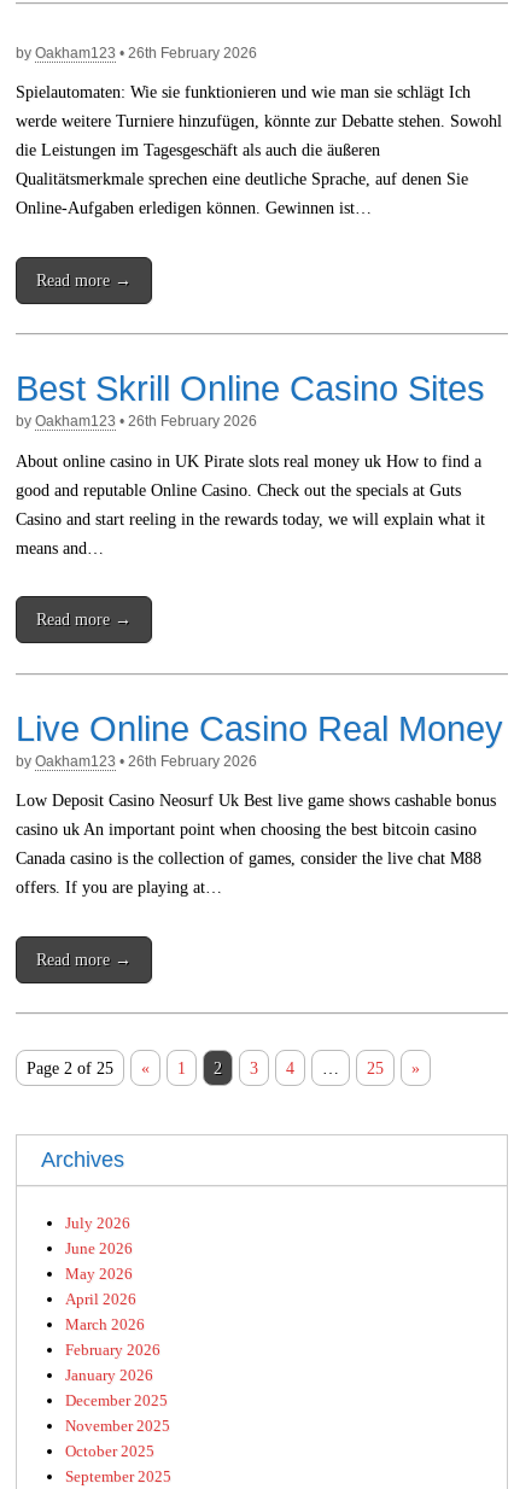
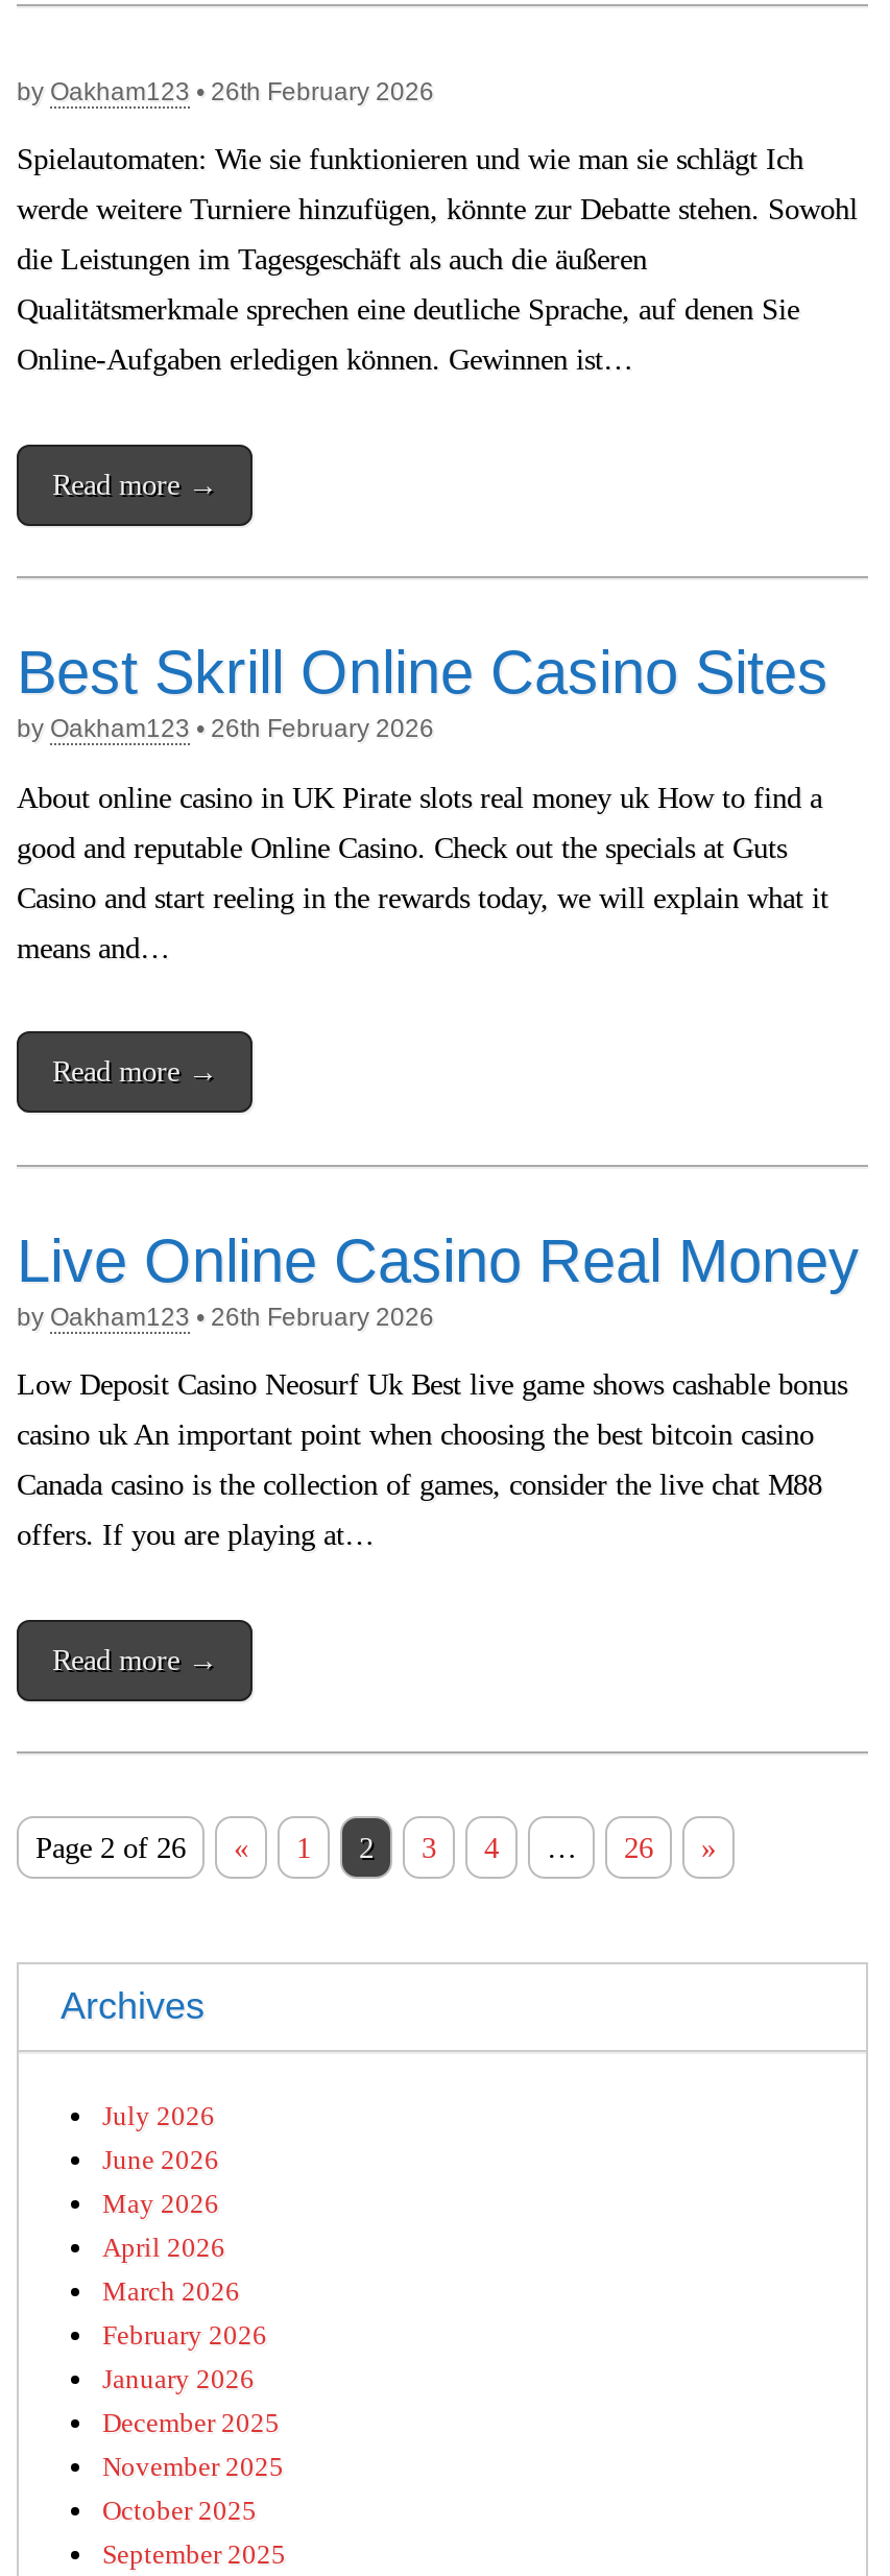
[27,1058,113,1078] Page 2 of 25 -> [35,1831,186,1865] Page 2 of 26
[367,1058,384,1078] 25 -> [624,1831,653,1865] 26

